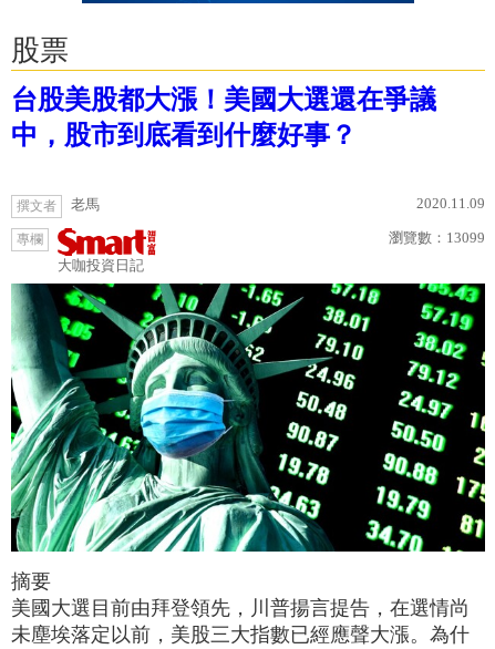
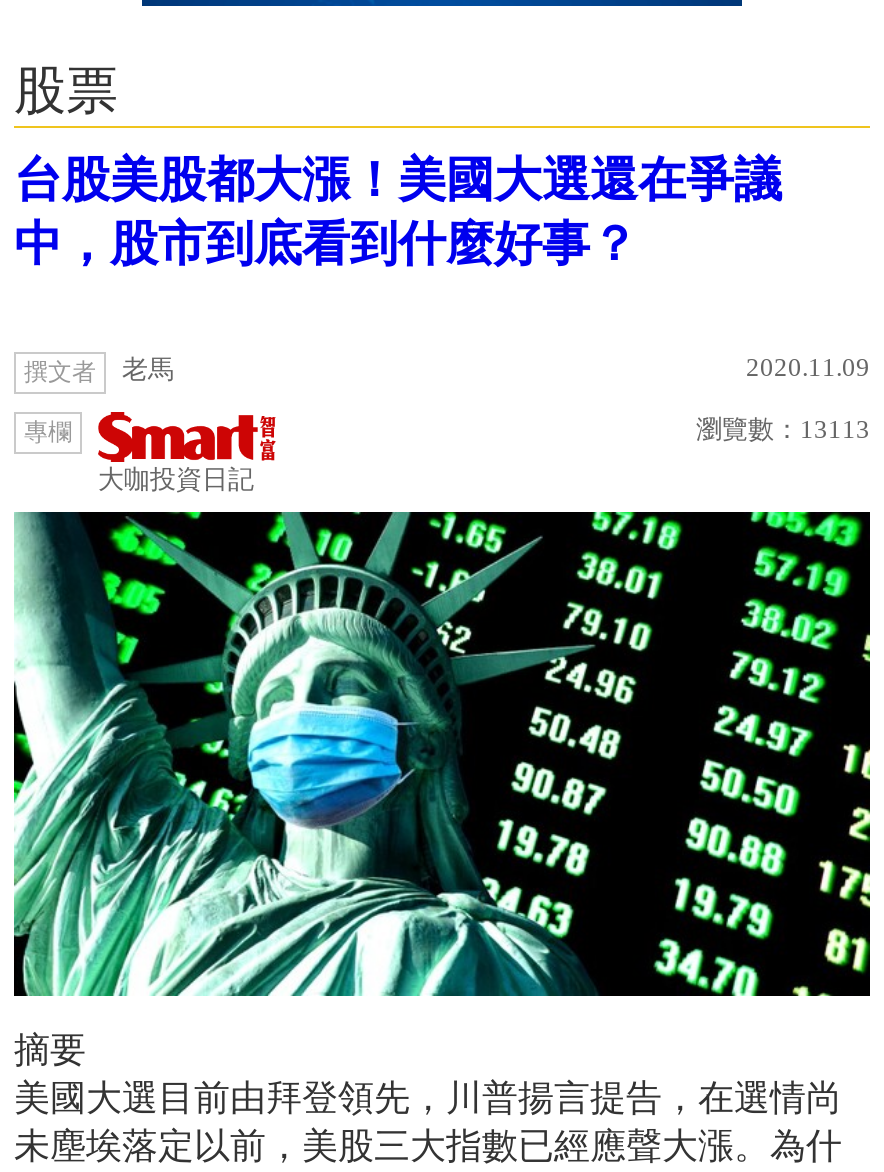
[389,229,485,246] 瀏覽數：13099 -> [696,414,870,444] 瀏覽數：13113

